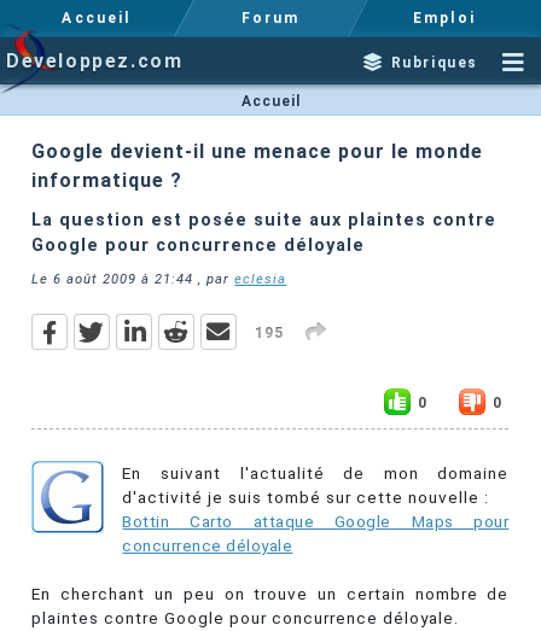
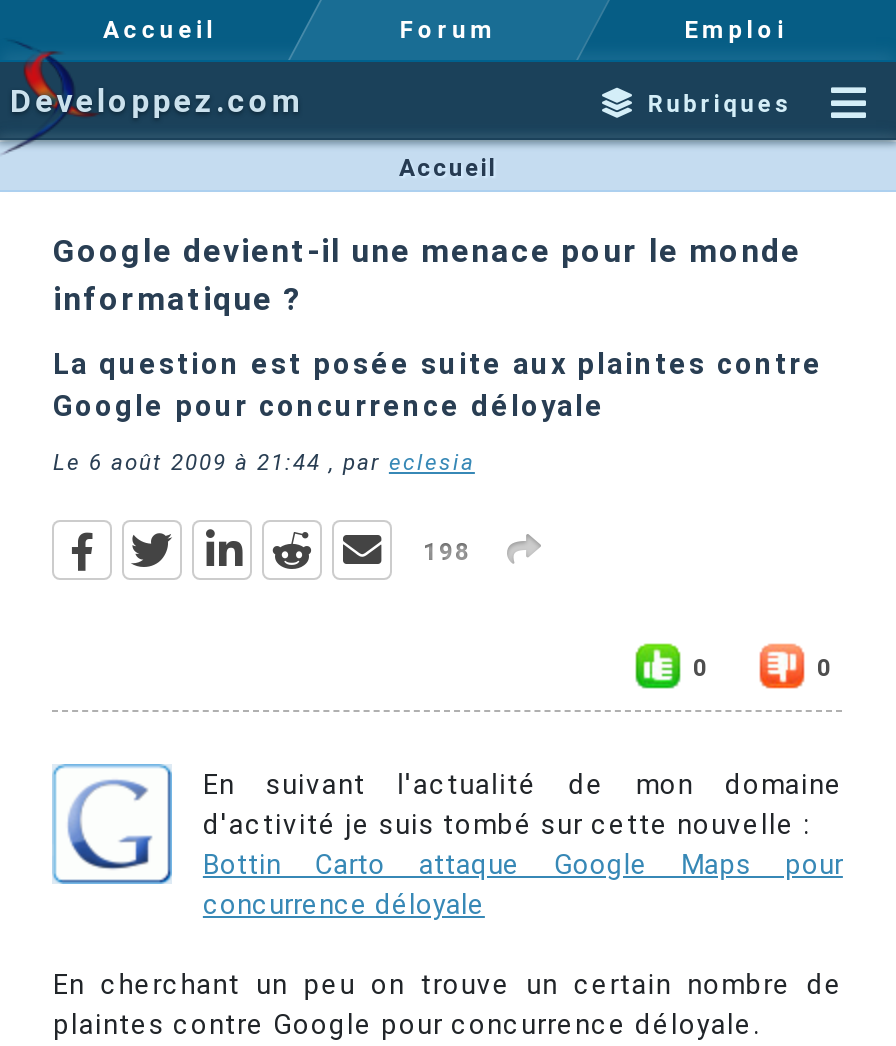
[255,325,284,342] 195 -> [423,539,471,567] 198

